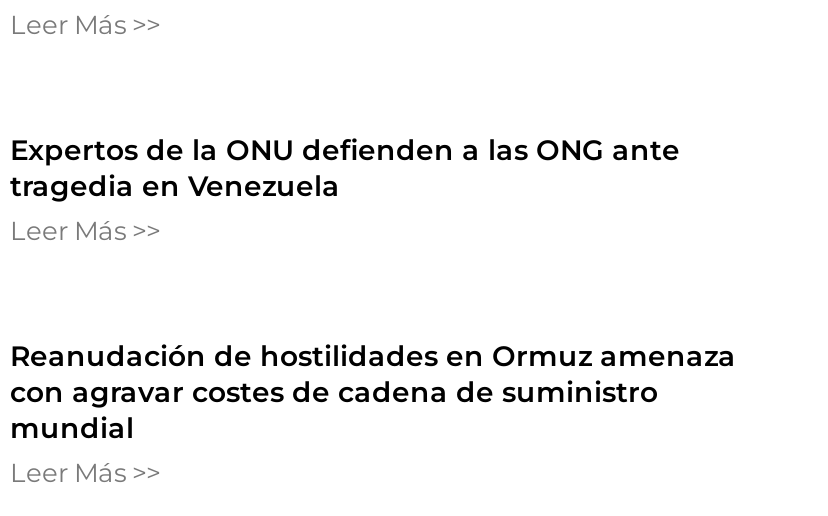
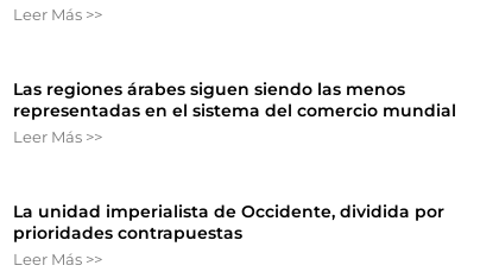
[10,131,680,203] Expertos de la ONU defienden a las ONG ante | tragedia en Venezuela -> [13,78,456,121] Las regiones árabes siguen siendo las menos | representadas en el sistema del comercio mundial
[10,337,736,445] Reanudación de hostilidades en Ormuz amenaza | con agravar costes de cadena de suministro | mundial -> [13,200,444,243] La unidad imperialista de Occidente, dividida por | prioridades contrapuestas

